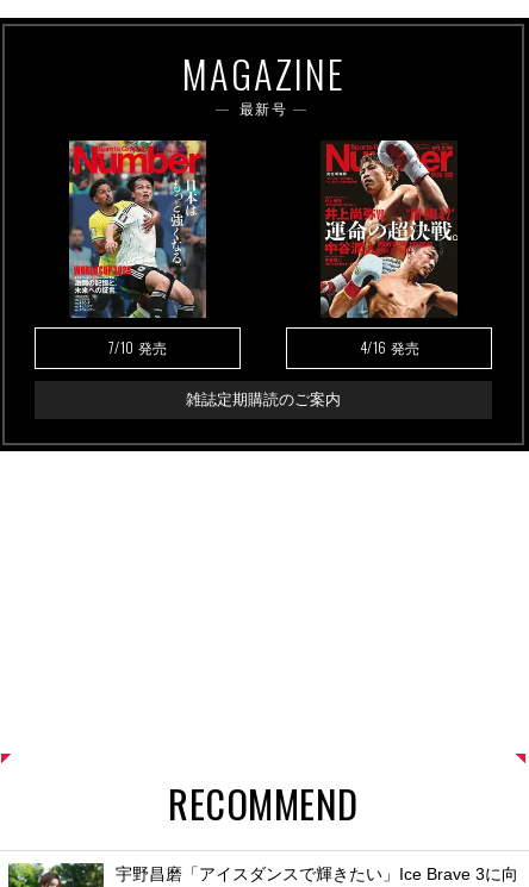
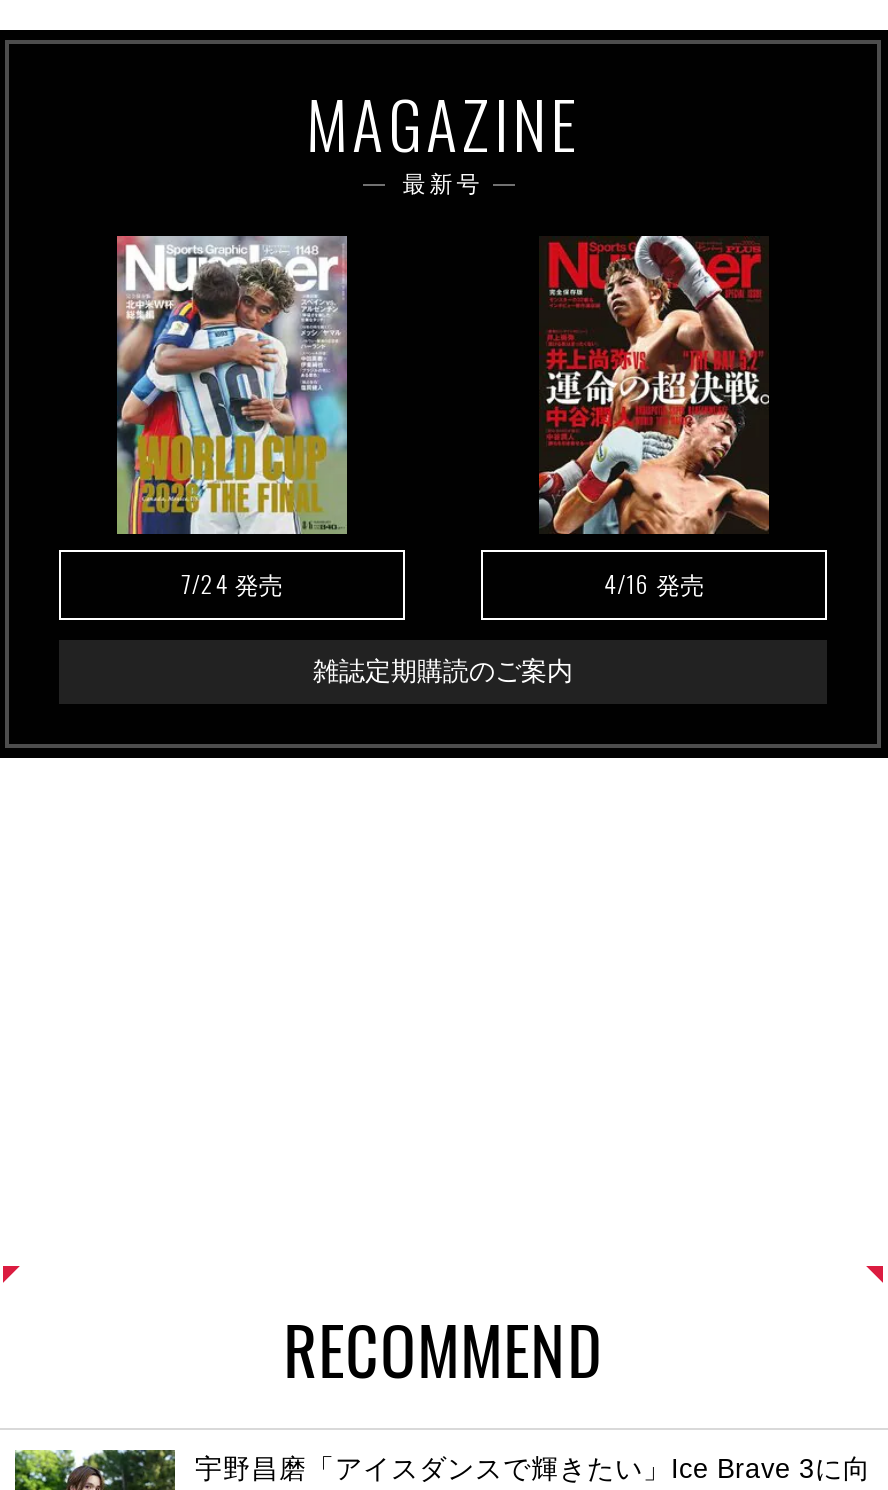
[69,139,206,358] [image] | 7/10発売 -> [115,234,349,601] [image] | 7/24発売

